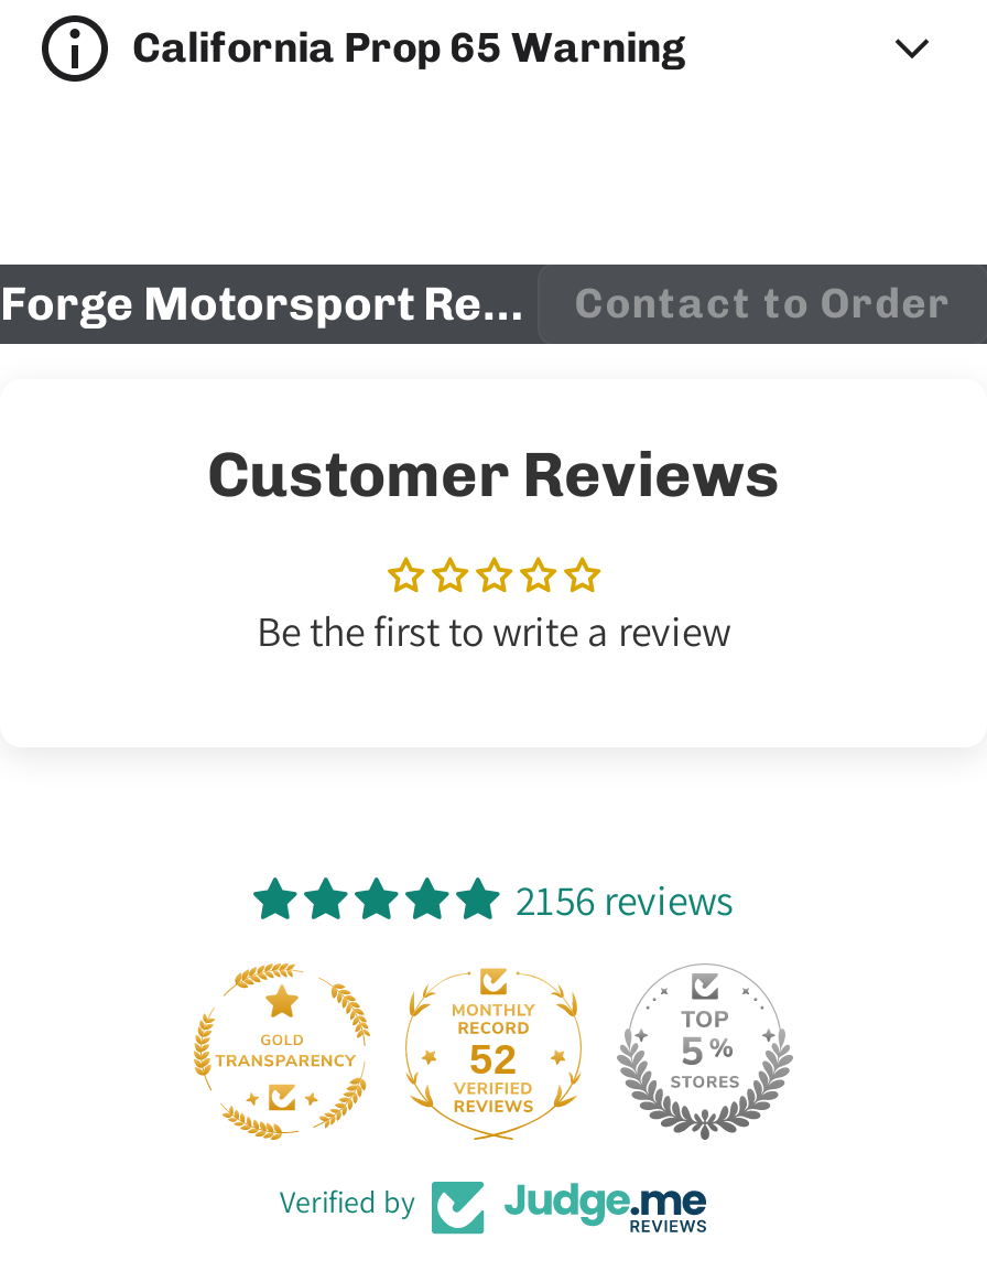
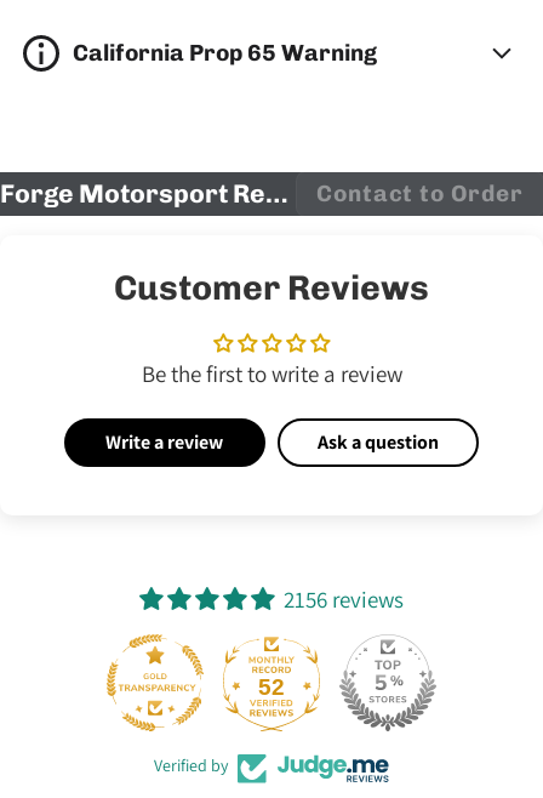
none -> [106,429,439,455] Write a review | Ask a question

